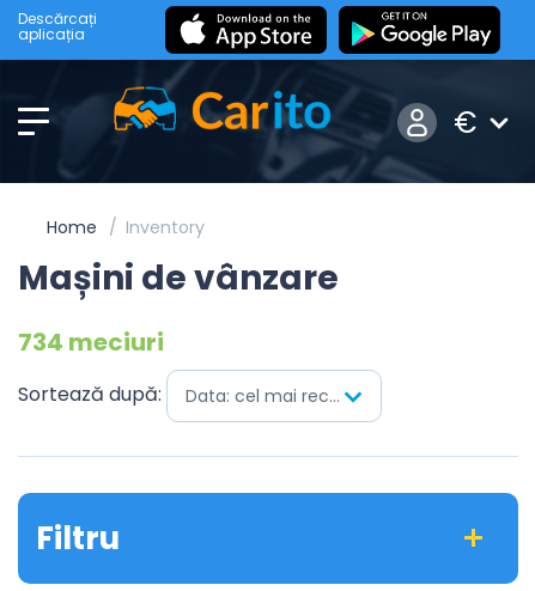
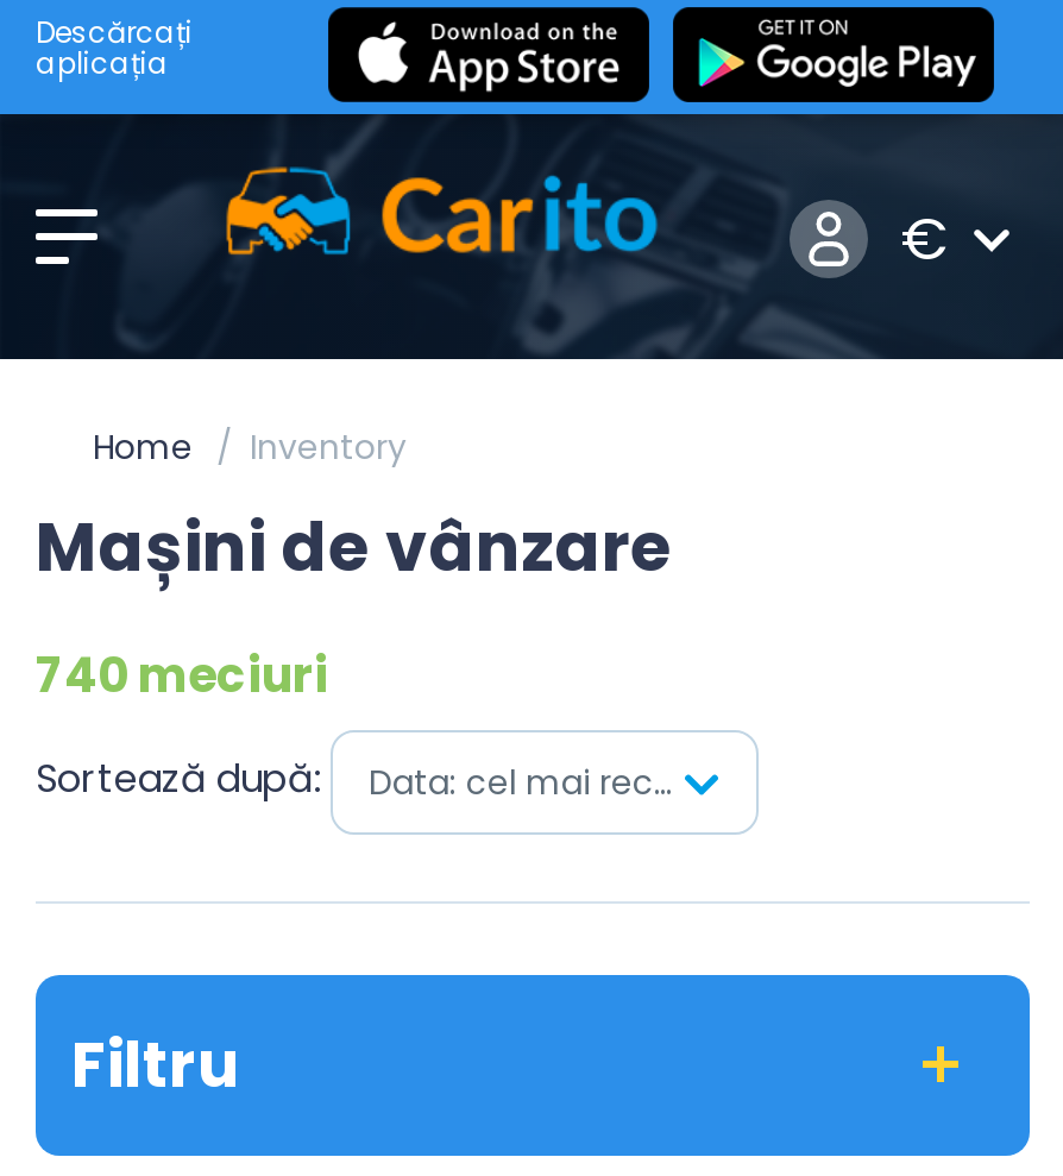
[18,325,164,359] 734 meciuri -> [36,642,328,709] 740 meciuri

